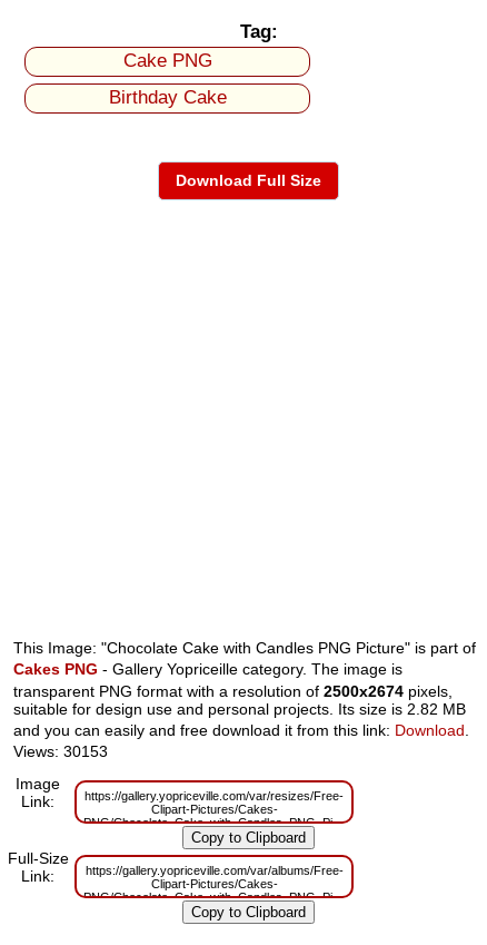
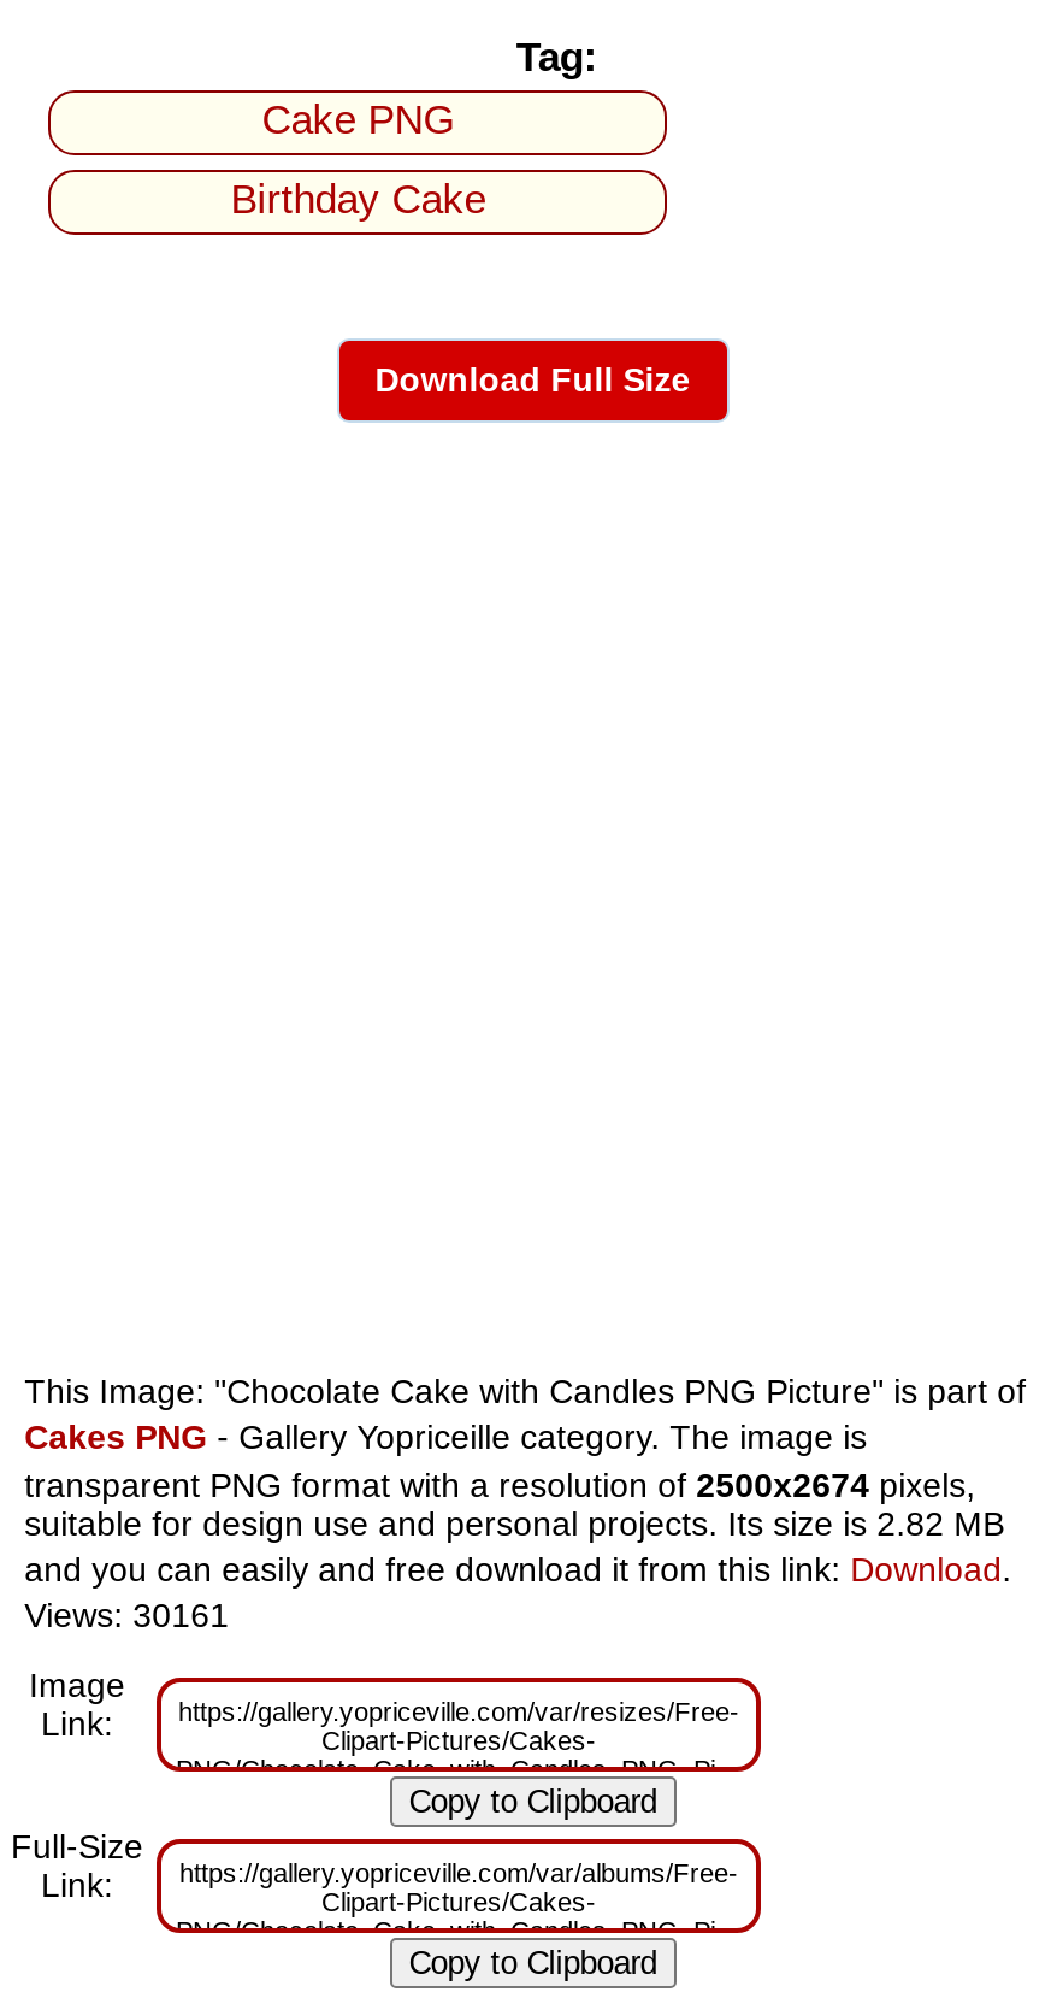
[13,742,108,760] Views: 30153 -> [24,1595,229,1634] Views: 30161

